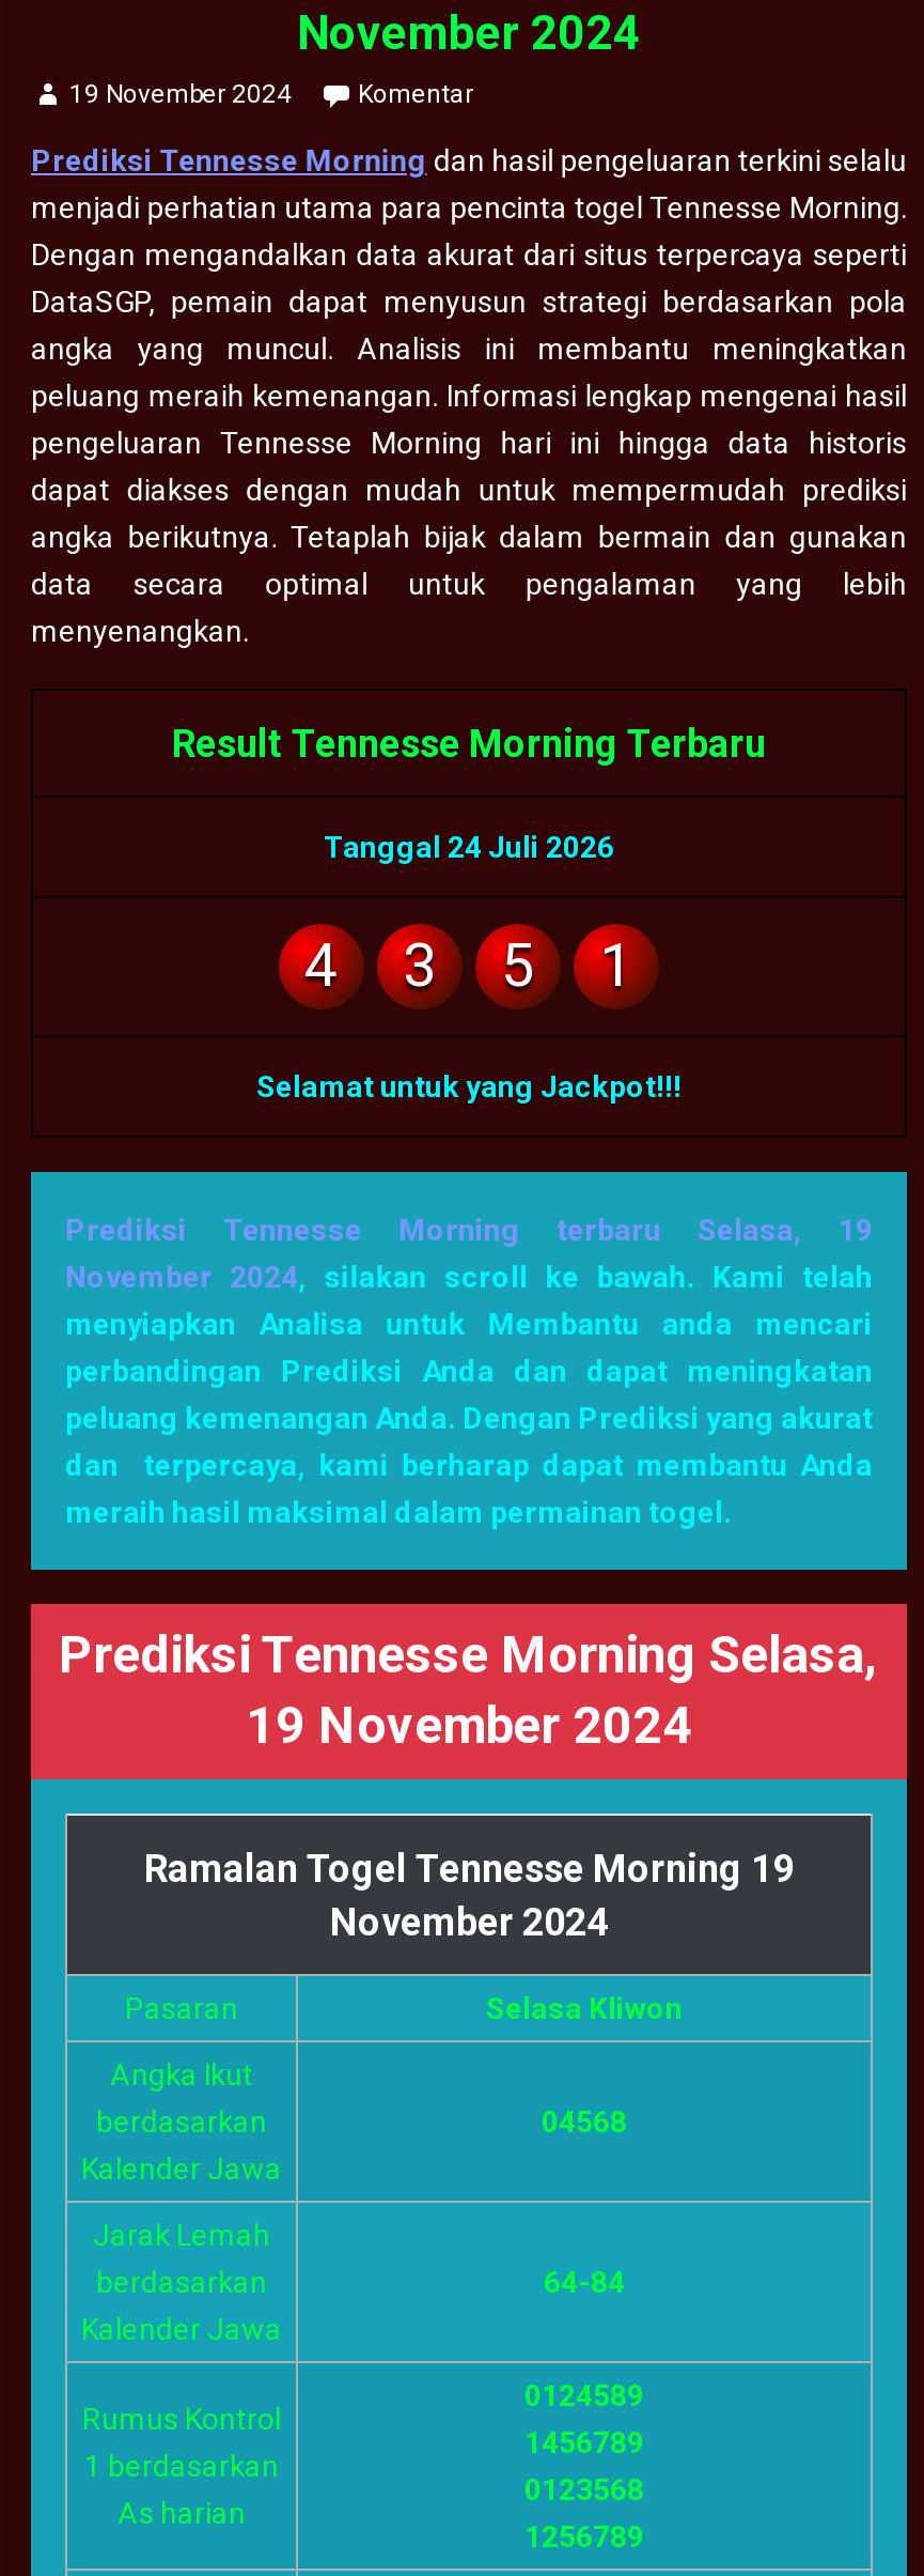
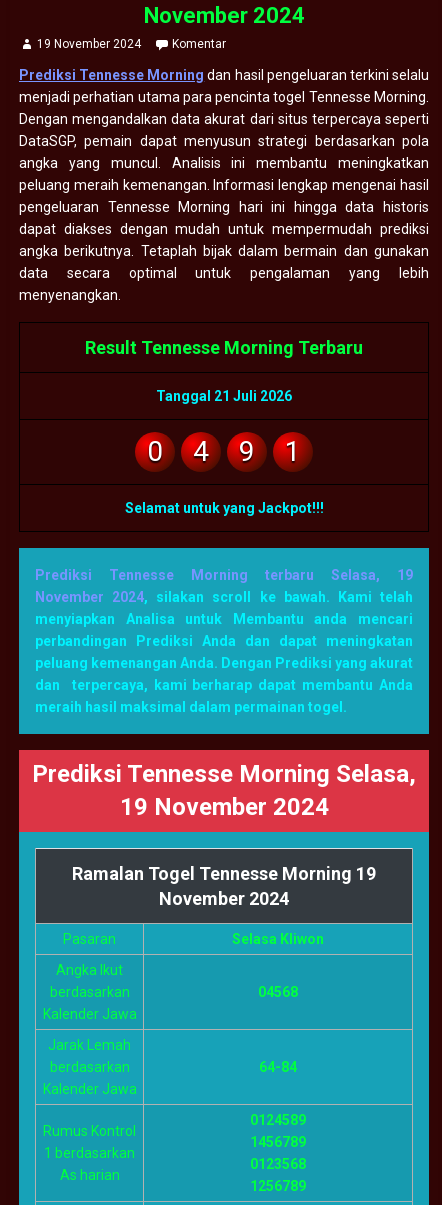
[324,830,614,864] Tanggal 24 Juli 2026 -> [147,388,292,468] Tanggal 21 Juli 2026 | 0
[403,930,535,1001] 3 | 5 -> [239,435,255,468] 9

